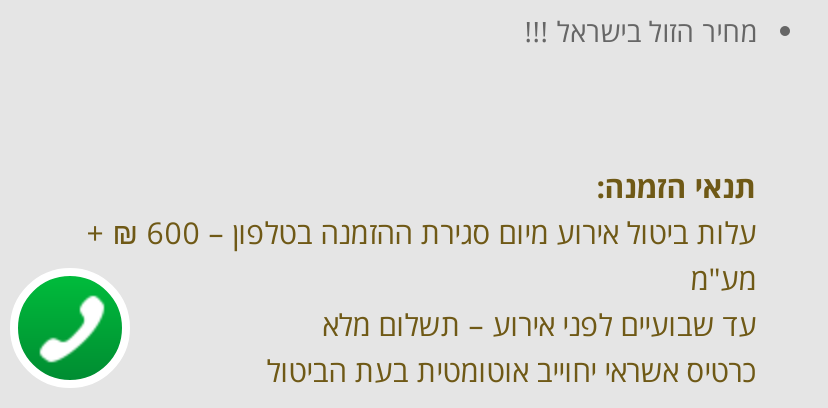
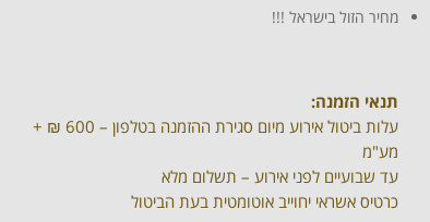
[16,274,124,382] [image] -> none

